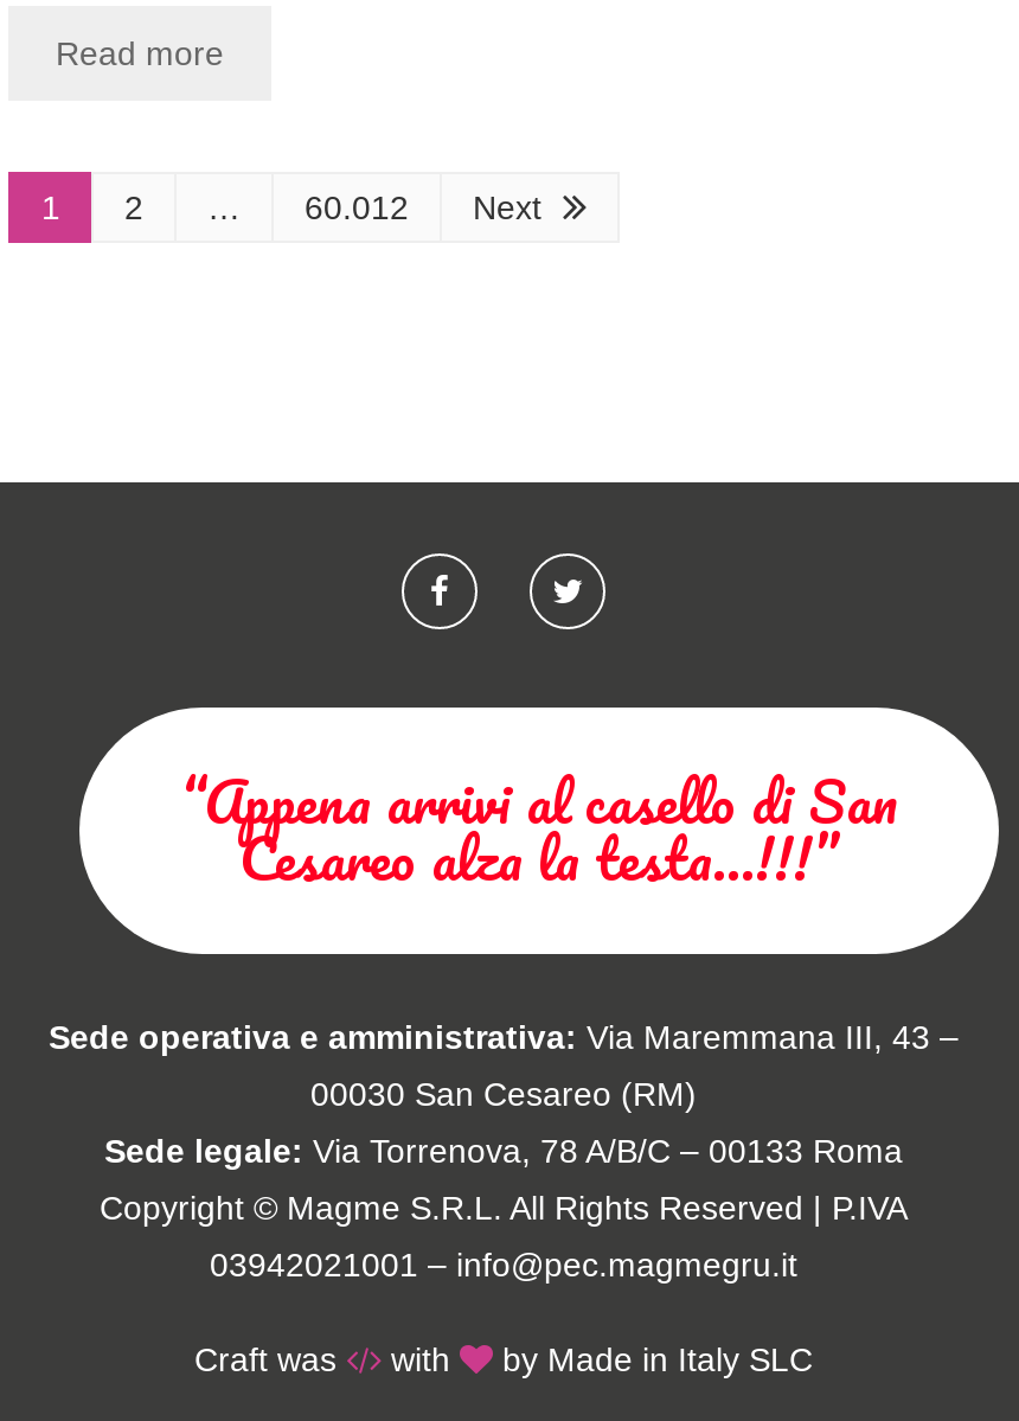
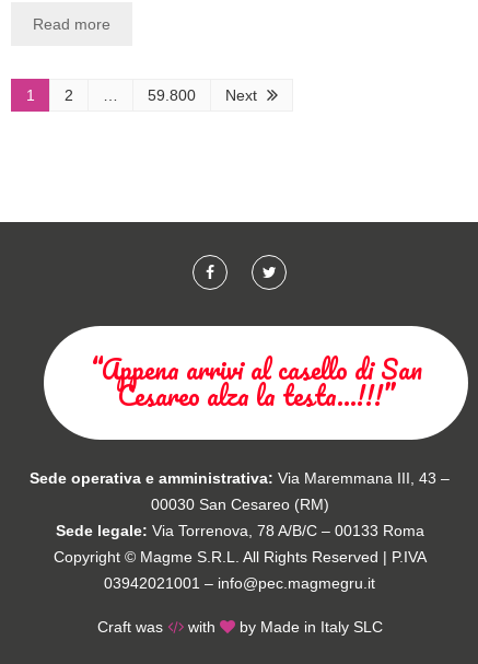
[305,189,409,227] 60.012 -> [148,87,196,104] 59.800

